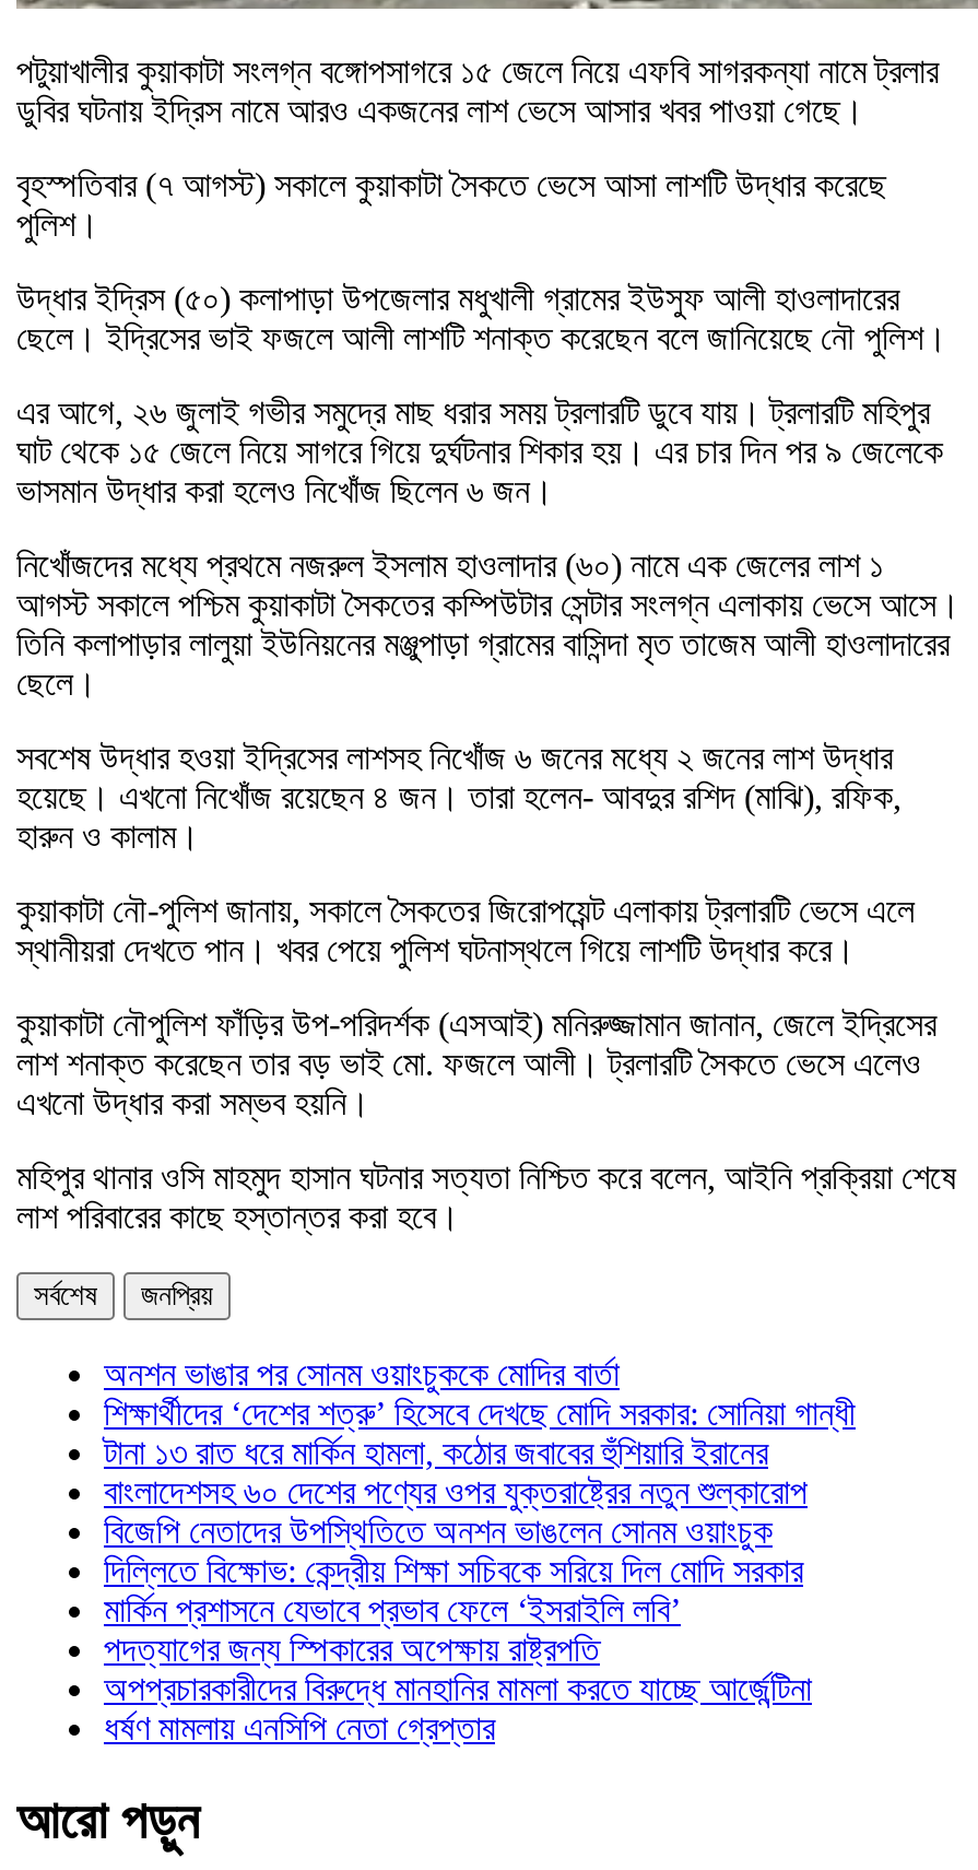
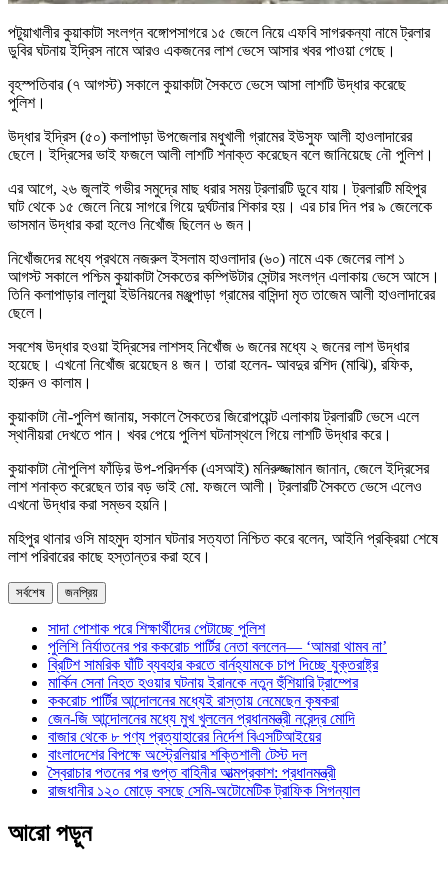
[104,1355,856,1747] অনশন ভাঙার পর সোনম ওয়াংচুককে মোদির বার্তা | শিক্ষার্থীদের ‘দেশের শত্রু’ হিসেবে দেখছে মোদি সরকার: সোনিয়া গান্ধী | টানা ১৩ রাত ধরে মার্কিন হামলা, কঠোর জবাবের হুঁশিয়ারি ইরানের | বাংলাদেশসহ ৬০ দেশের পণ্যের ওপর যুক্তরাষ্ট্রের নতুন শুল্কারোপ | বিজেপি নেতাদের উপস্থিতিতে অনশন ভাঙলেন সোনম ওয়াংচুক | দিল্লিতে বিক্ষোভ: কেন্দ্রীয় শিক্ষা সচিবকে সরিয়ে দিল মোদি সরকার | মার্কিন প্রশাসনে যেভাবে প্রভাব ফেলে ‘ইসরাইলি লবি’ | পদত্যাগের জন্য স্পিকারের অপেক্ষায় রাষ্ট্রপতি | অপপ্রচারকারীদের বিরুদ্ধে মানহানির মামলা করতে যাচ্ছে আর্জেন্টিনা | ধর্ষণ মামলায় এনসিপি নেতা গ্রেপ্তার -> [48,620,387,799] সাদা পোশাক পরে শিক্ষার্থীদের পেটাচ্ছে পুলিশ | পুলিশি নির্যাতনের পর ককরোচ পার্টির নেতা বললেন— ‘আমরা থামব না’ | ব্রিটিশ সামরিক ঘাঁটি ব্যবহার করতে বার্নহ্যামকে চাপ দিচ্ছে যুক্তরাষ্ট্র | মার্কিন সেনা নিহত হওয়ার ঘটনায় ইরানকে নতুন হুঁশিয়ারি ট্রাম্পের | ককরোচ পার্টির আন্দোলনের মধ্যেই রাস্তায় নেমেছেন কৃষকরা | জেন-জি আন্দোলনের মধ্যে মুখ খুললেন প্রধানমন্ত্রী নরেন্দ্র মোদি | বাজার থেকে ৮ পণ্য প্রত্যাহারের নির্দেশ বিএসটিআইয়ের | বাংলাদেশের বিপক্ষে অস্ট্রেলিয়ার শক্তিশালী টেস্ট দল | স্বৈরাচার পতনের পর গুপ্ত বাহিনীর আত্মপ্রকাশ: প্রধানমন্ত্রী | রাজধানীর ১২০ মোড়ে বসছে সেমি-অটোমেটিক ট্রাফিক সিগন্যাল

